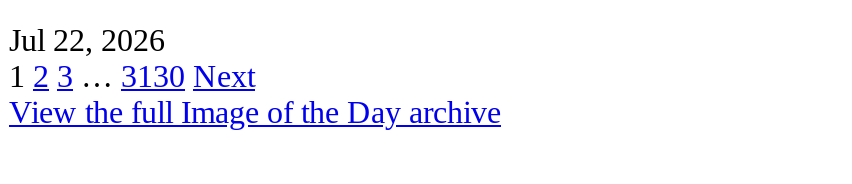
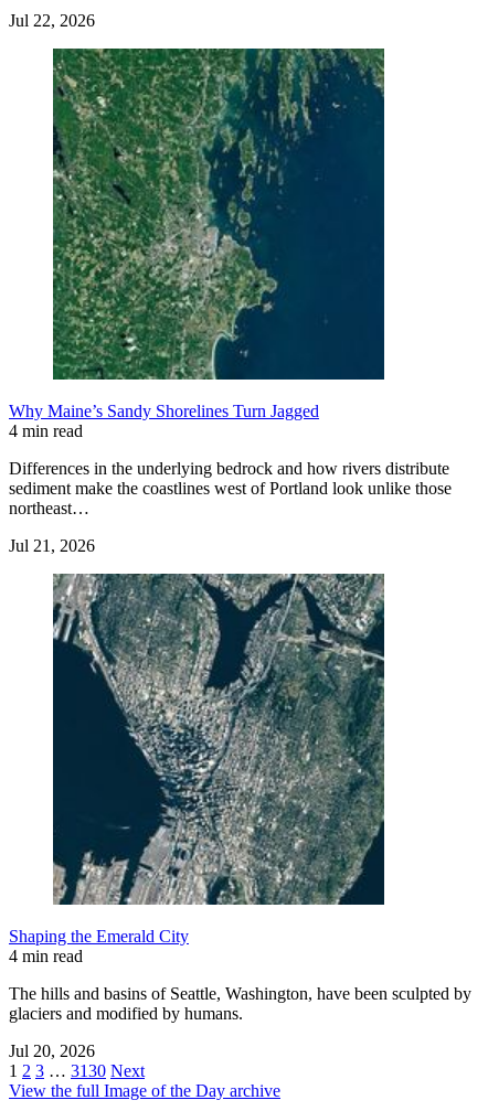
none -> [9,47,452,555] [image] | Why Maine’s Sandy Shorelines Turn Jagged | 4 min read | Differences in the underlying bedrock and how rivers distribute | sediment make the coastlines west of Portland look unlike those | northeast… | Jul 21, 2026
none -> [9,573,471,1061] [image] | Shaping the Emerald City | 4 min read | The hills and basins of Seattle, Washington, have been sculpted by | glaciers and modified by humans. | Jul 20, 2026

